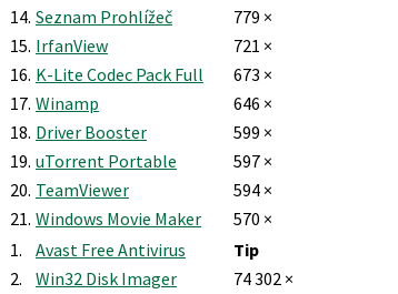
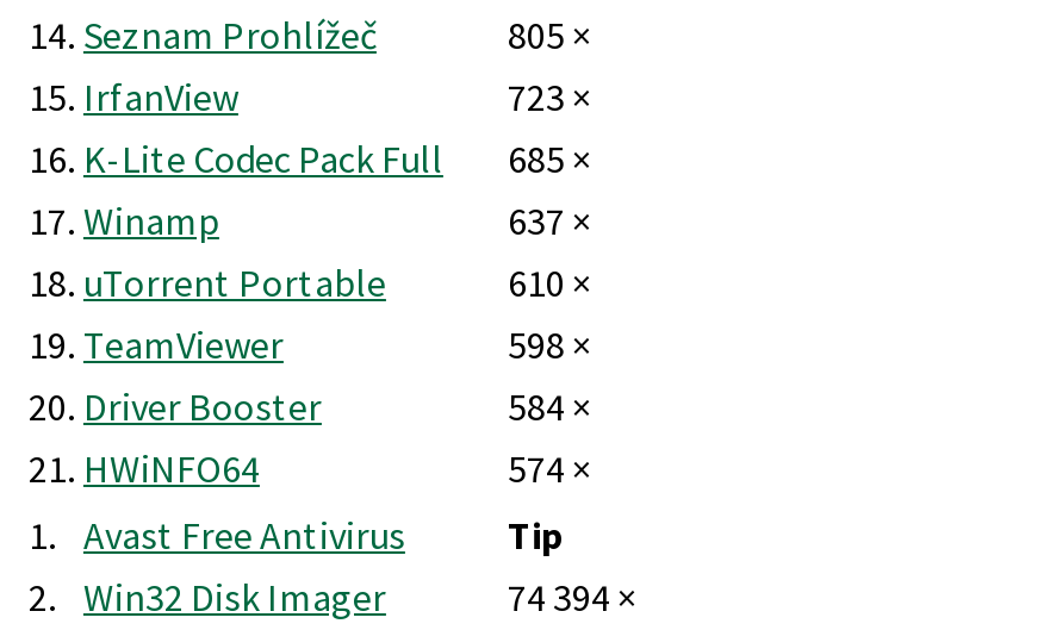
[233,5,272,28] 779 × -> [508,10,591,58] 805 ×
[233,34,272,56] 721 × -> [508,72,591,120] 723 ×
[10,63,272,85] 16. K-Lite Codec Pack Full 673 × -> [29,134,591,182] 16. K-Lite Codec Pack Full 685 ×
[10,92,272,230] 646 × | 18. Driver Booster | 599 × | 19. uTorrent Portable | 597 × | 20. TeamViewer | 594 × | 21. Windows Movie Maker | 570 × -> [29,196,591,492] 637 × | 18. uTorrent Portable | 610 × | 19. TeamViewer | 598 × | 20. Driver Booster | 584 × | 21. HWiNFO64 | 574 ×
[233,267,293,289] 74 302 × -> [508,573,636,620] 74 394 ×

